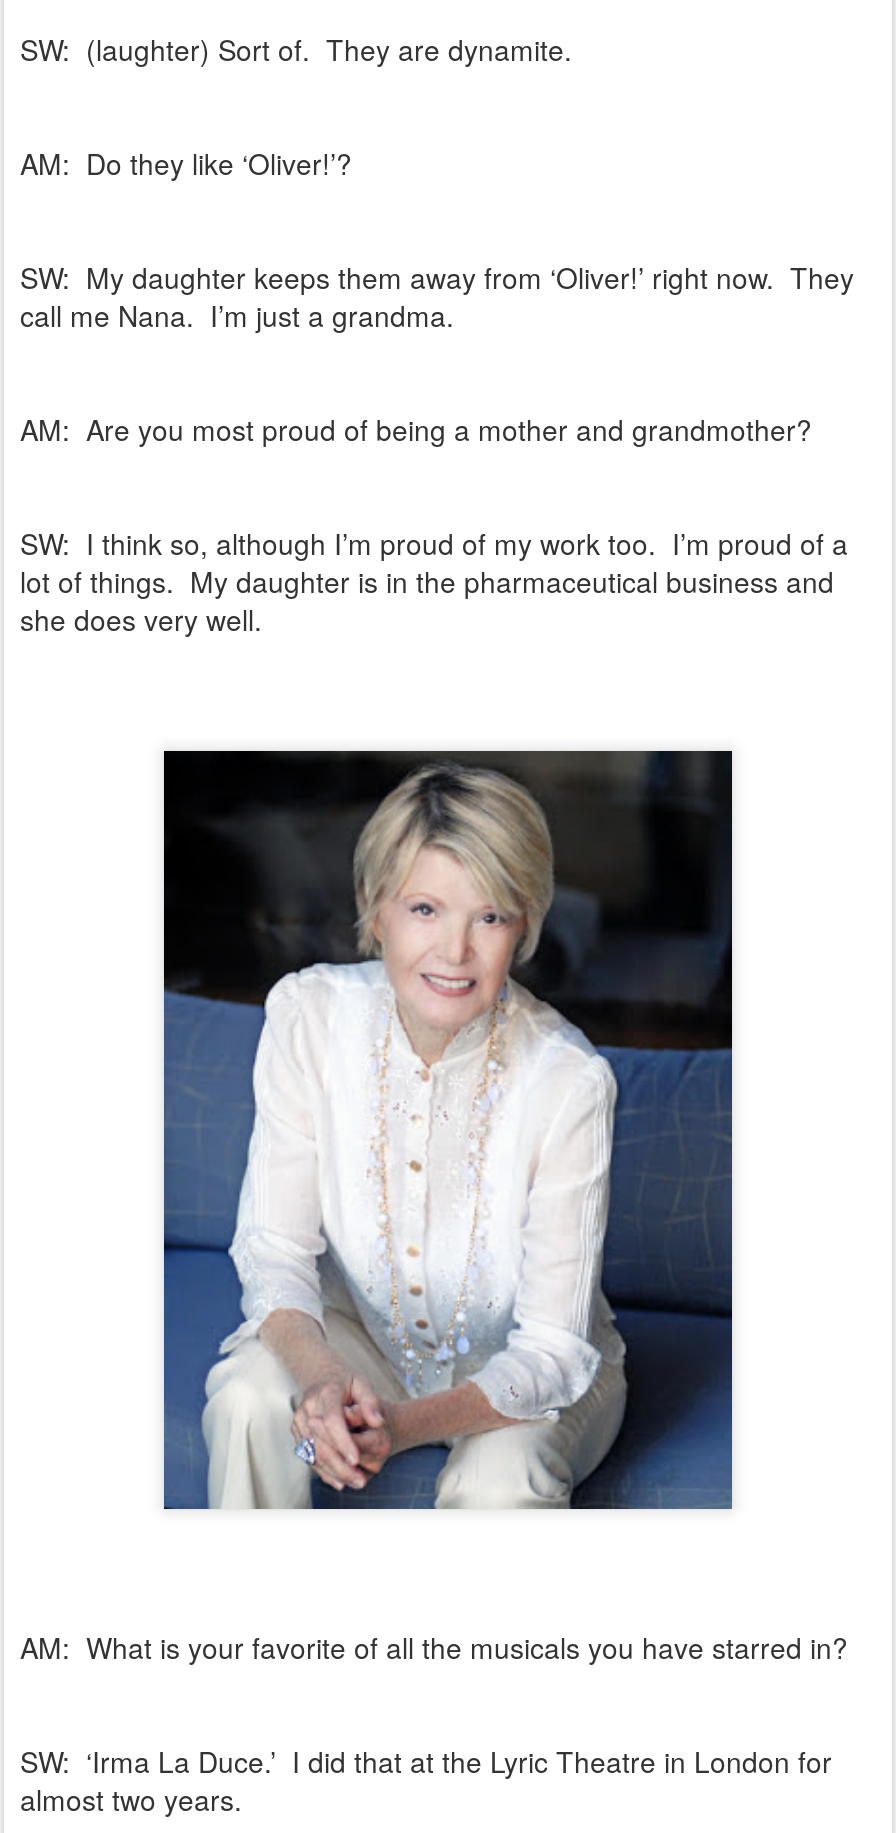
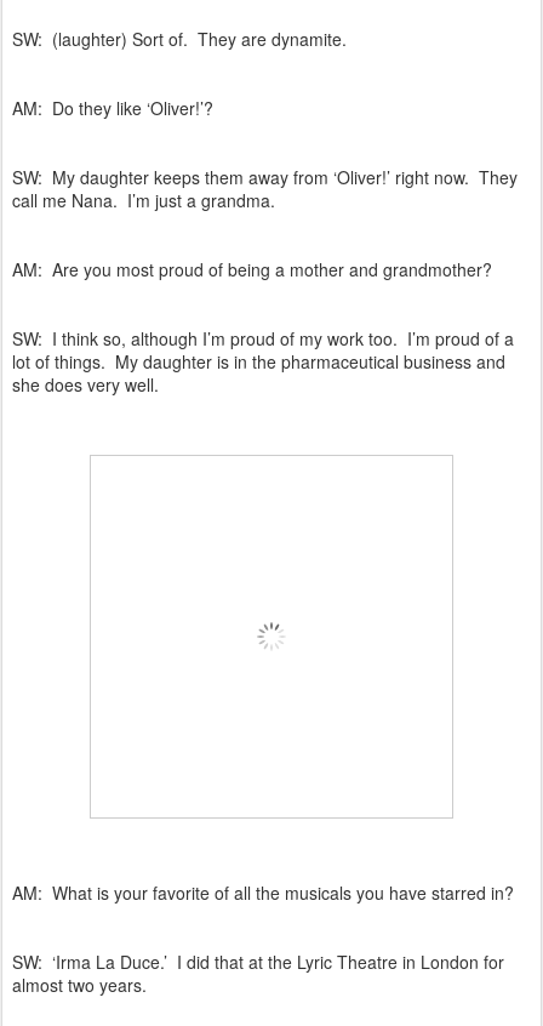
[160,749,734,1513] [image] -> none

